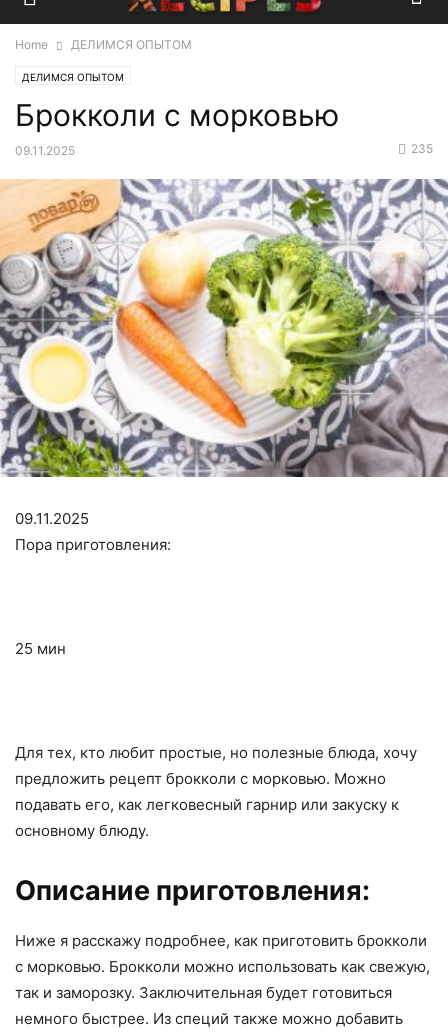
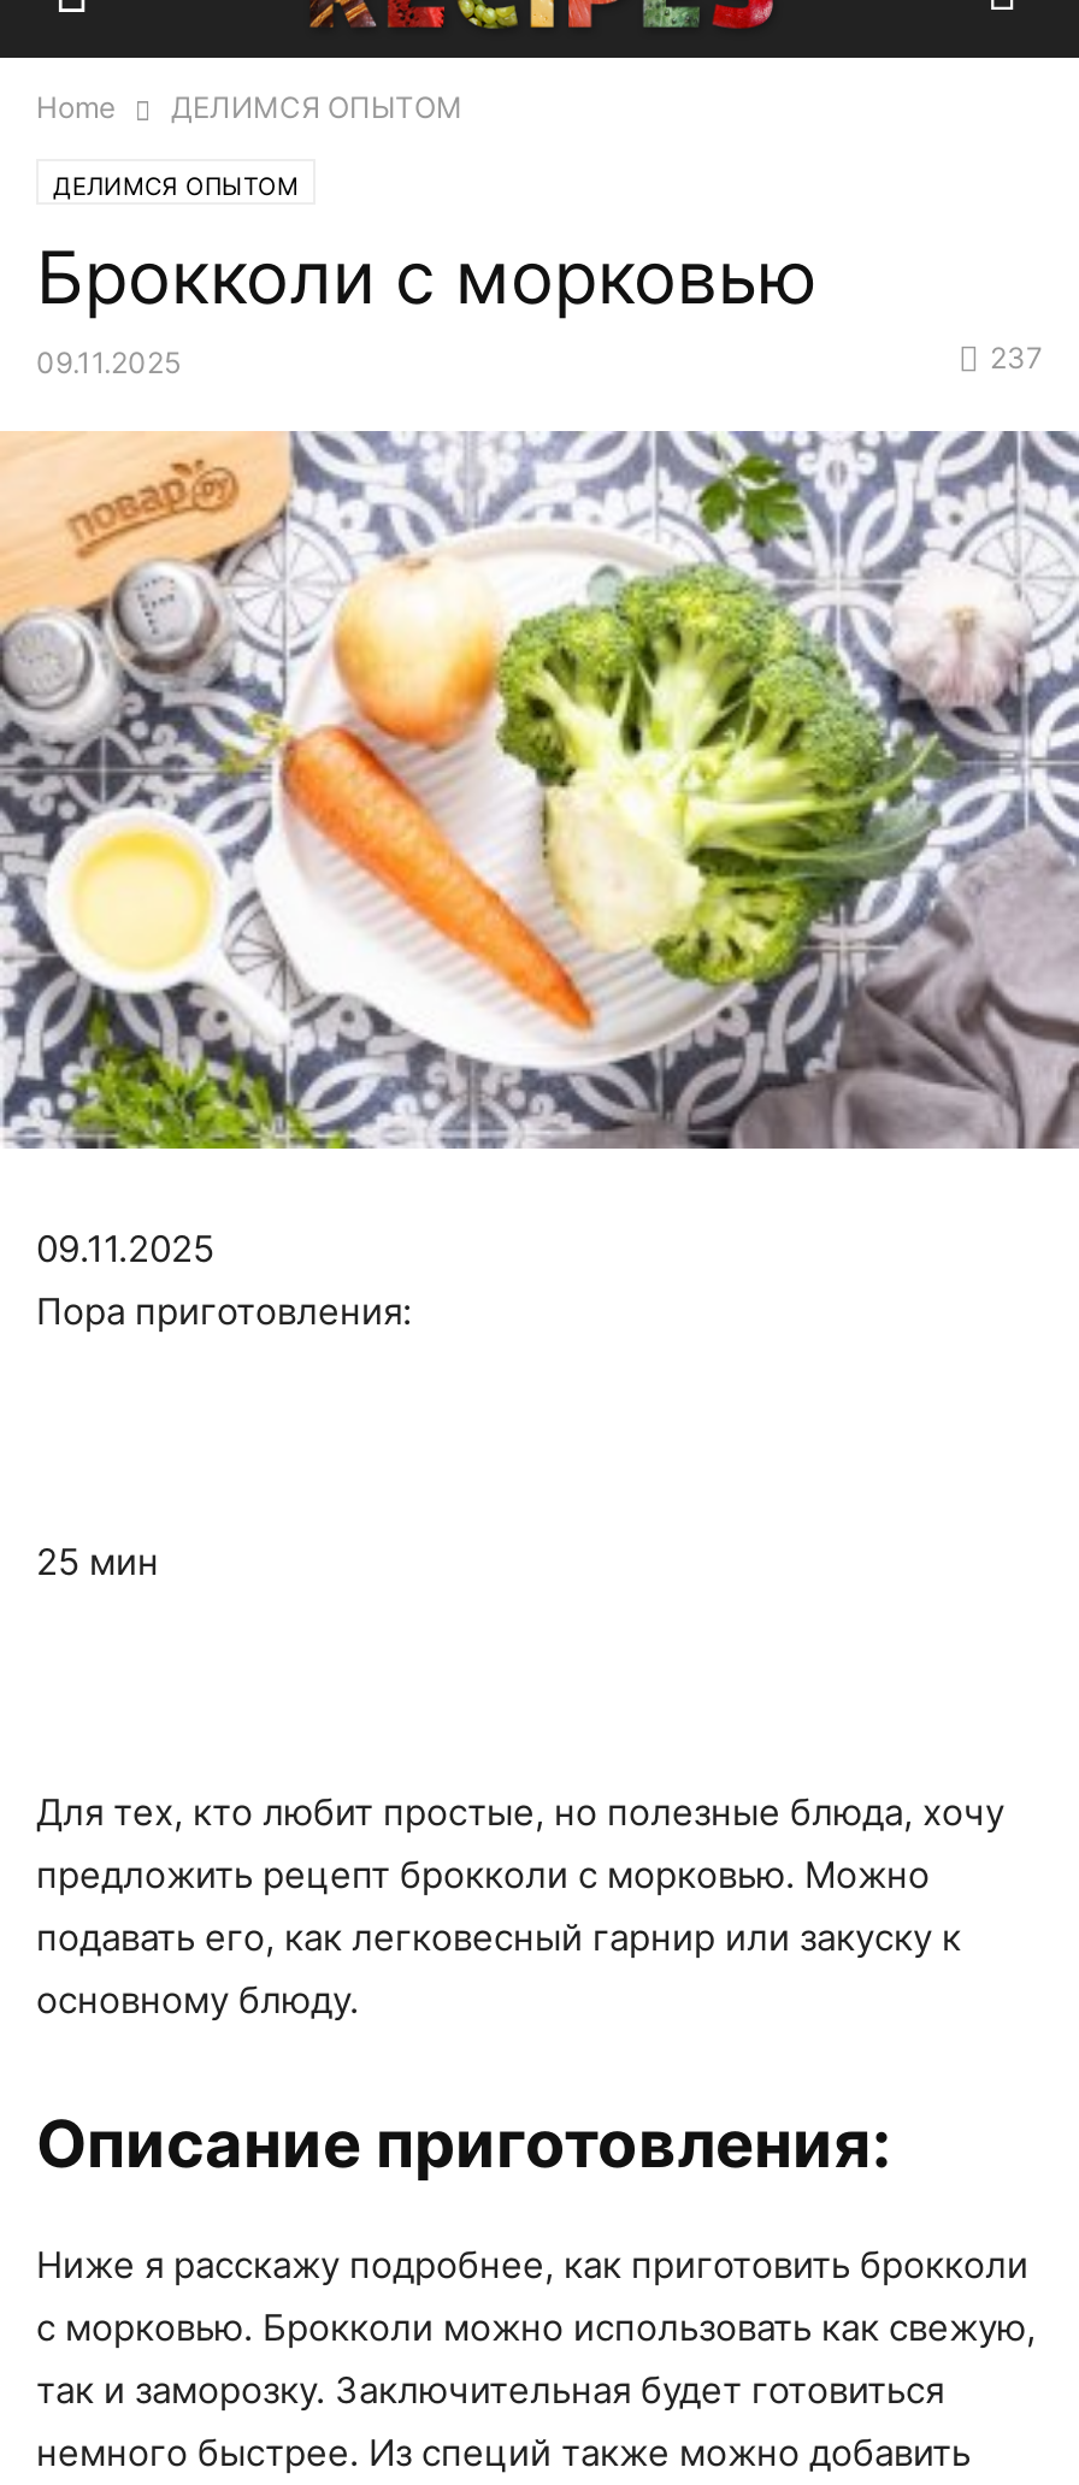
[411,141,433,156] 235 -> [990,340,1043,376] 237

